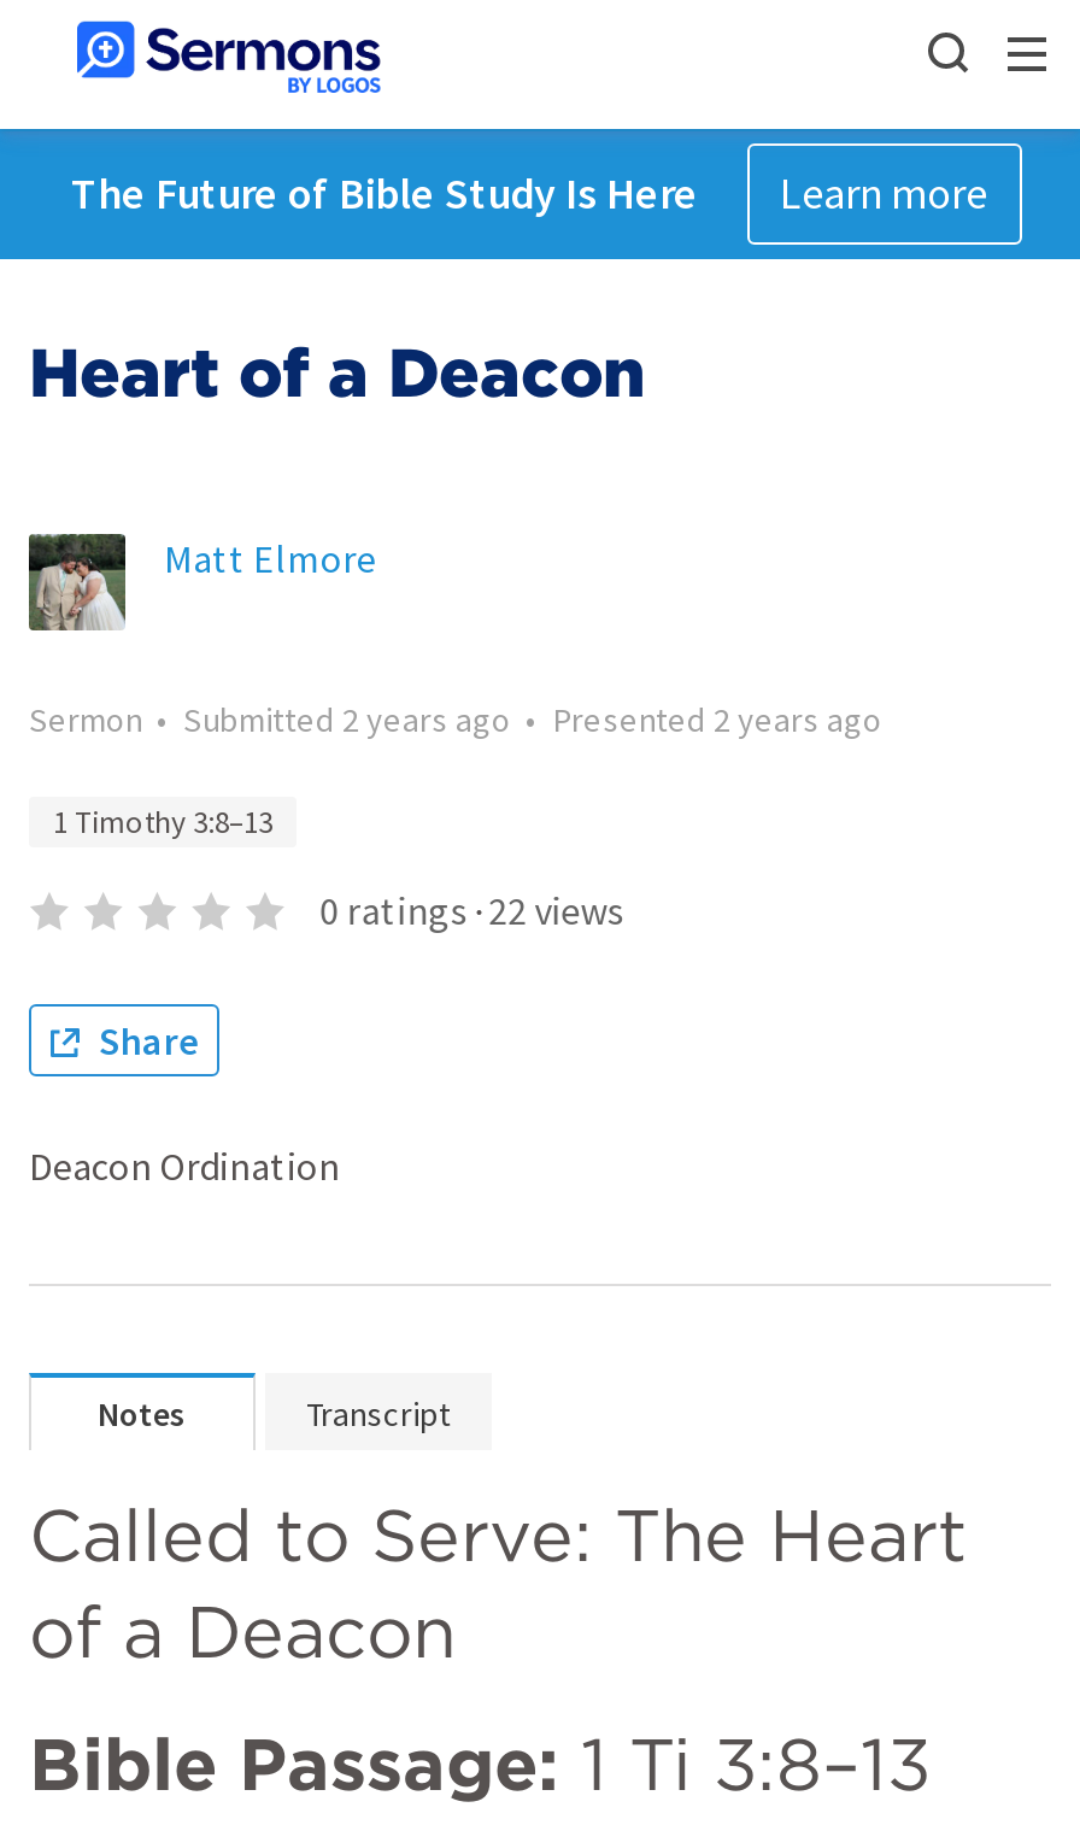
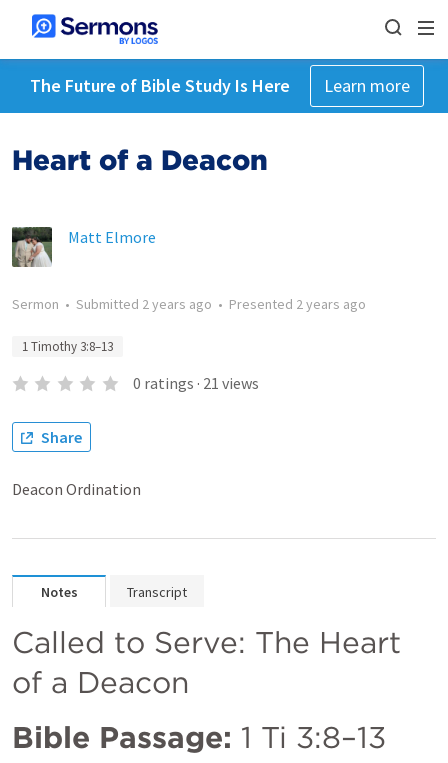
[320,886,624,934] 0 ratings · 22 views -> [133,373,259,393] 0 ratings · 21 views

